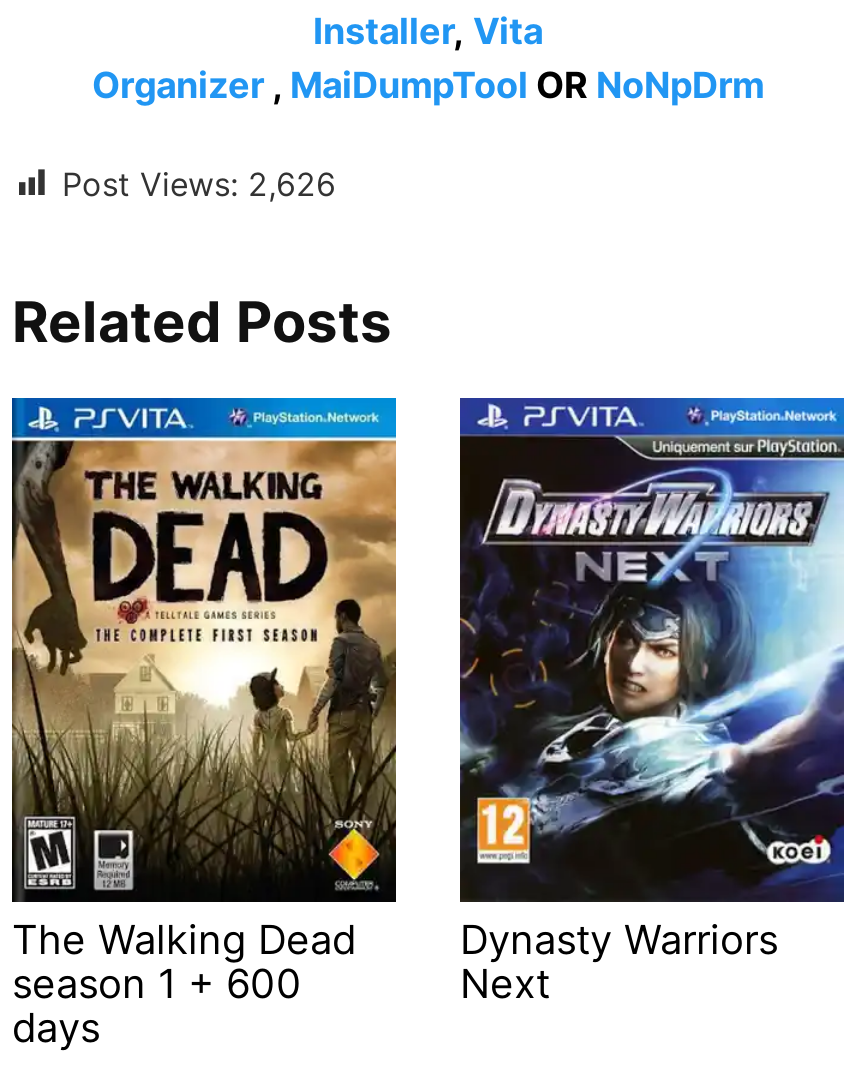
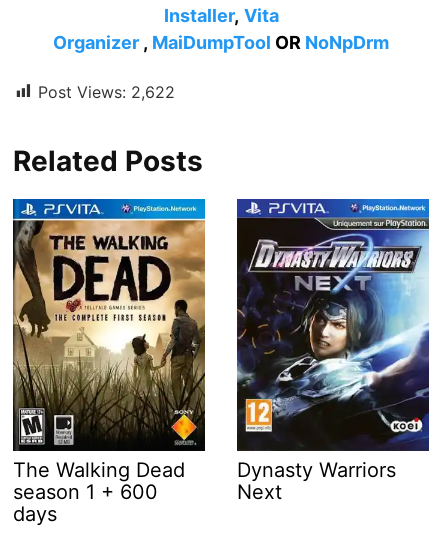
[62,164,336,204] Post Views: 2,626 -> [38,82,175,102] Post Views: 2,622

